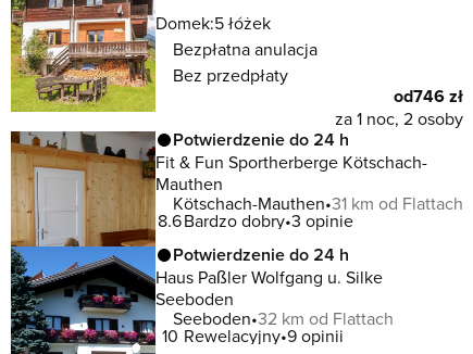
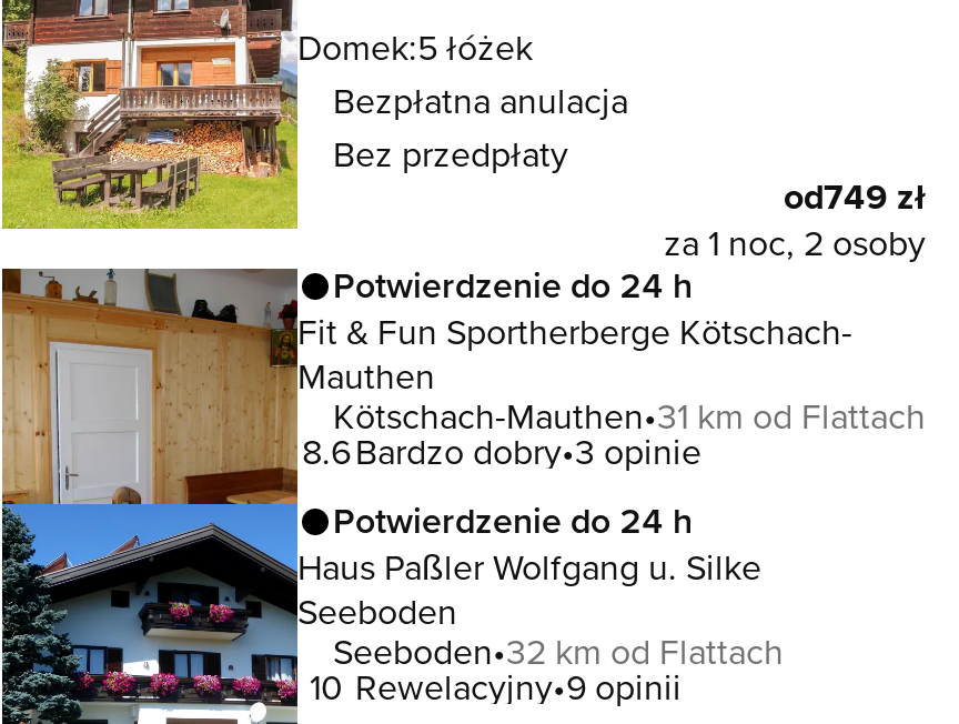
[394,84,463,109] od746 zł -> [784,171,926,222] od749 zł

